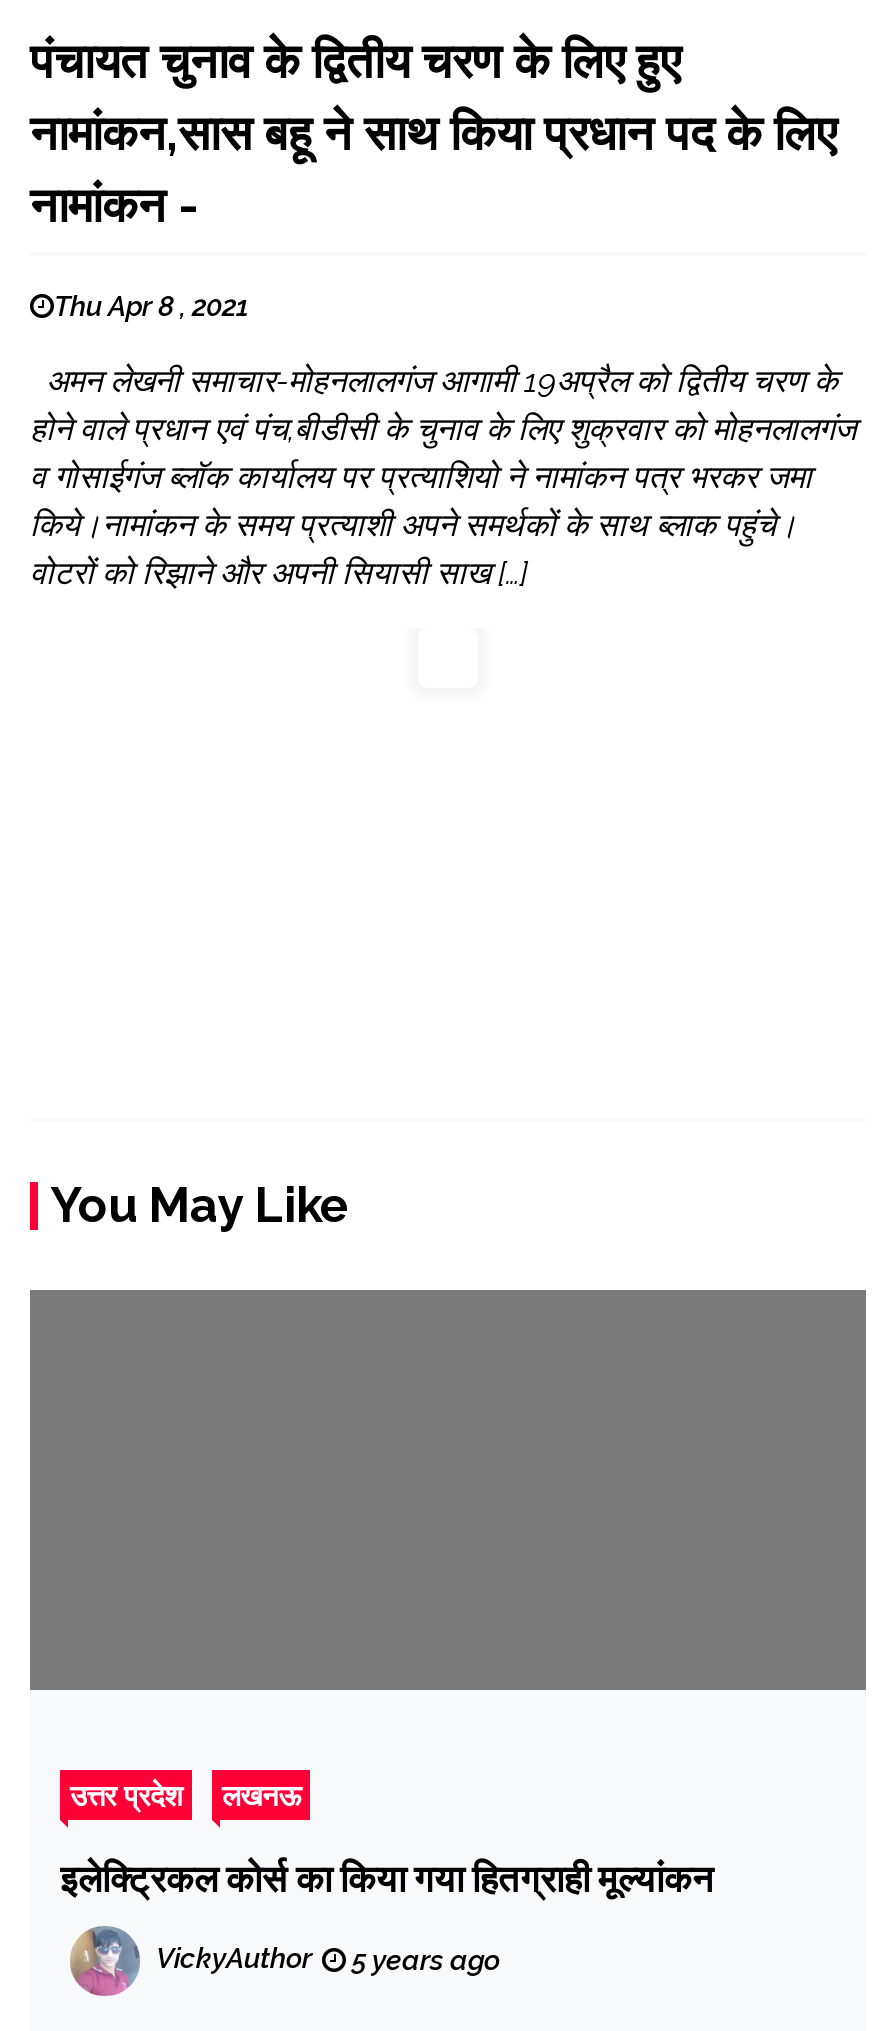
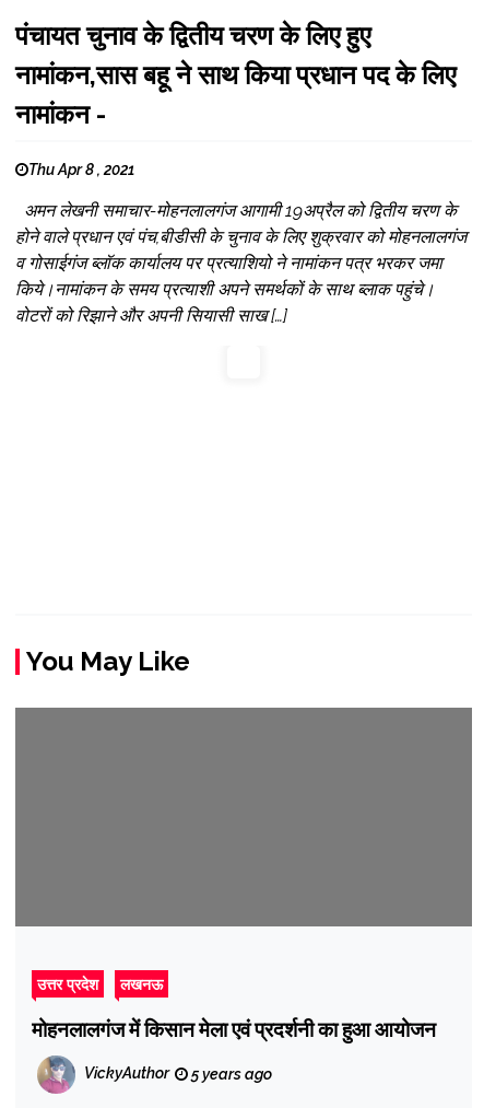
[60,1855,714,1899] इलेक्ट्रिकल कोर्स का किया गया हितग्राही मूल्यांकन -> [32,1017,436,1041] मोहनलालगंज में किसान मेला एवं प्रदर्शनी का हुआ आयोजन

